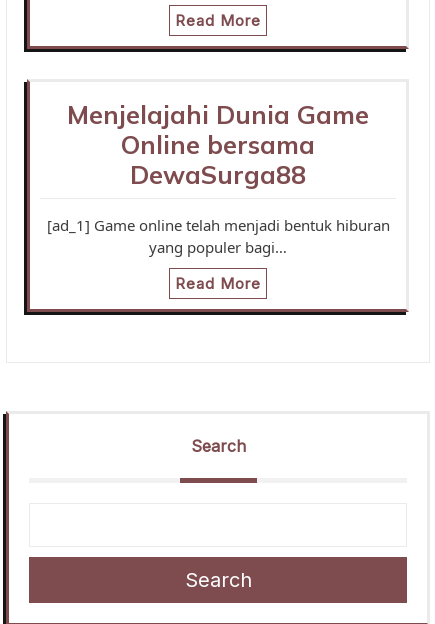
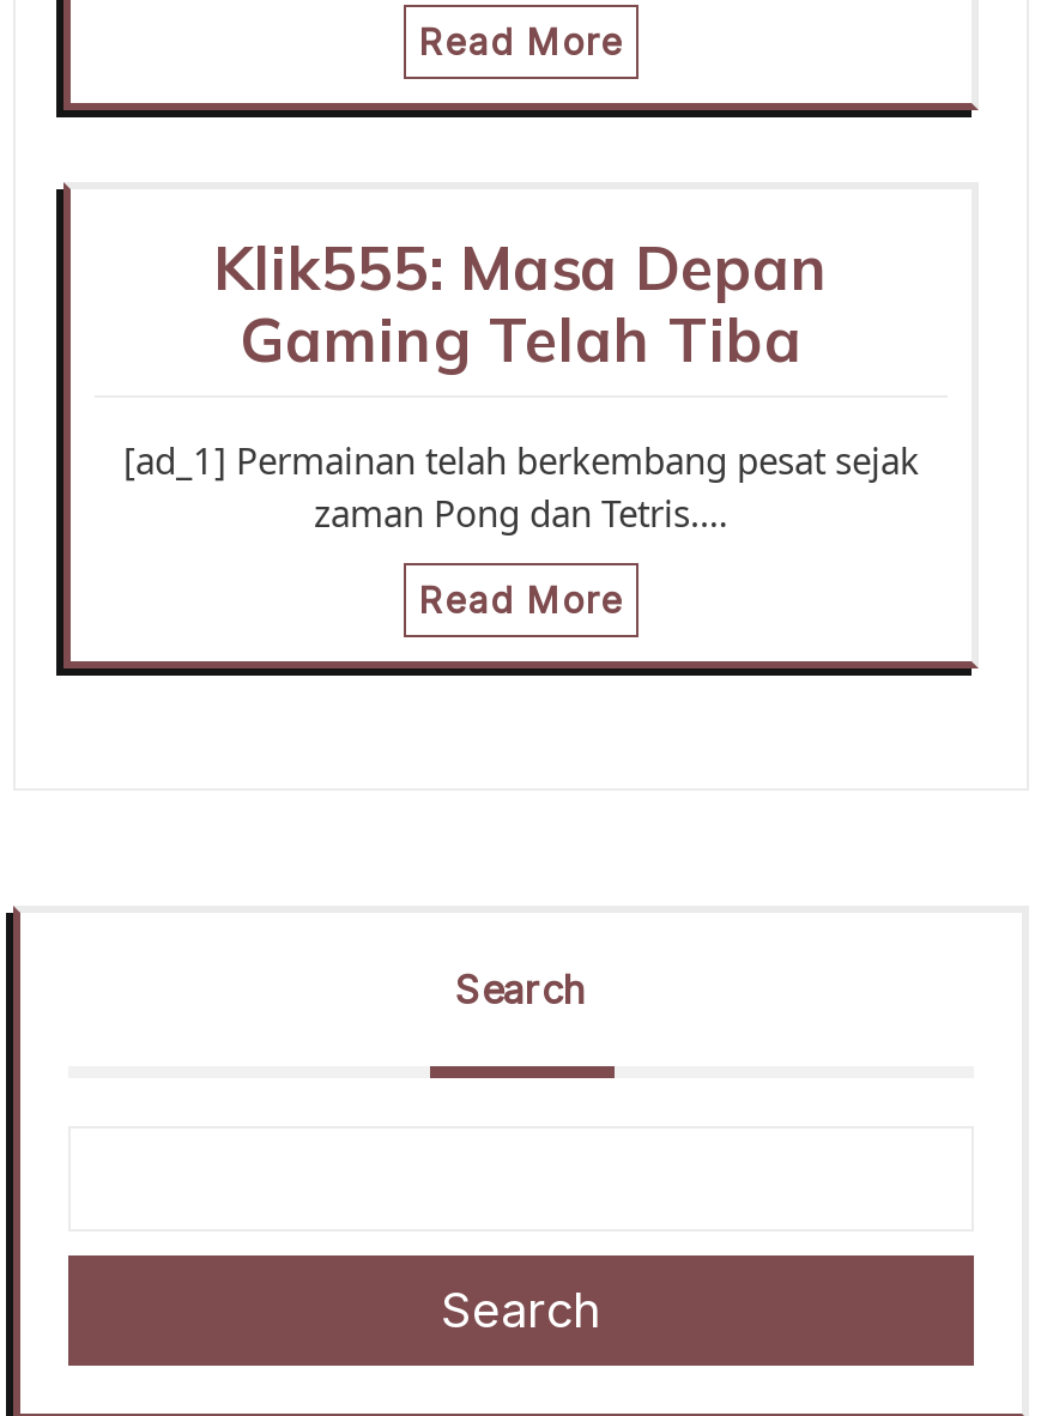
[67,98,369,189] Menjelajahi Dunia Game | Online bersama | DewaSurga88 -> [213,229,829,375] Klik555: Masa Depan | Gaming Telah Tiba
[46,214,389,256] [ad_1] Game online telah menjadi bentuk hiburan | yang populer bagi… -> [123,435,919,535] [ad_1] Permainan telah berkembang pesat sejak | zaman Pong dan Tetris.…

